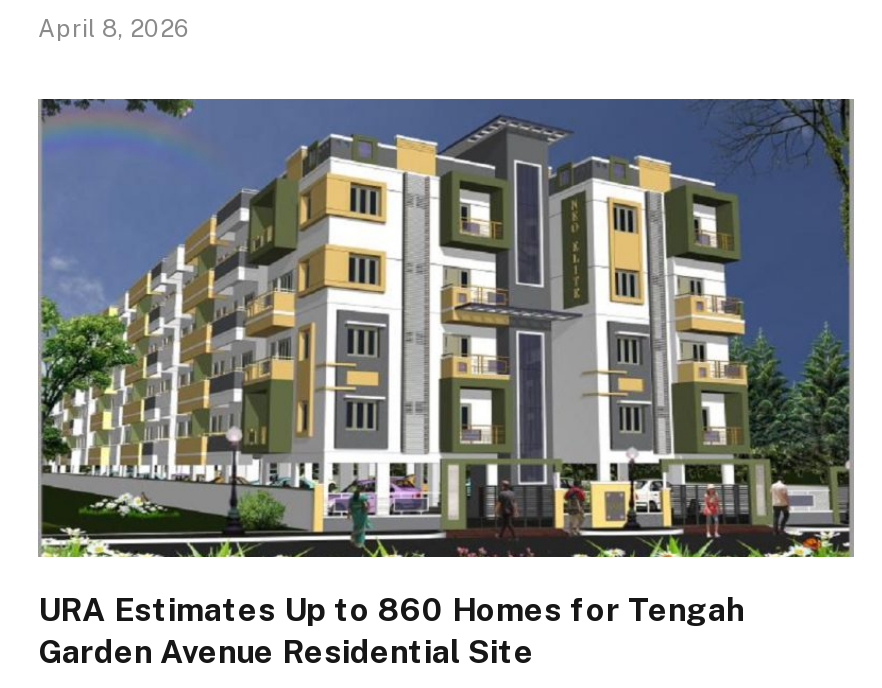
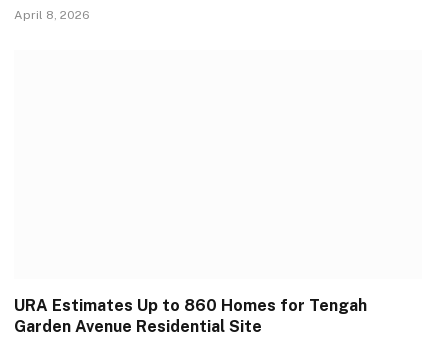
[36,97,856,559] [image] -> none

